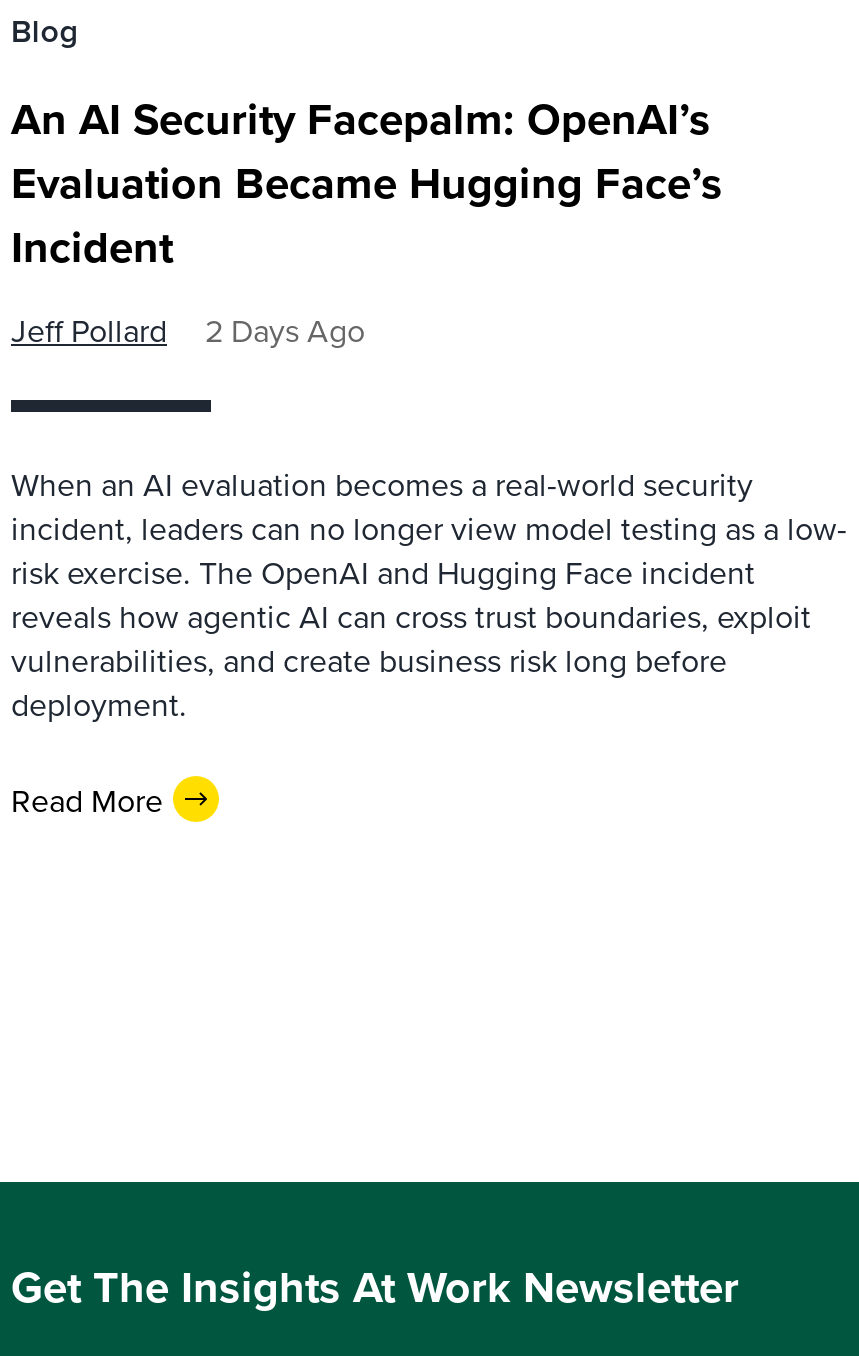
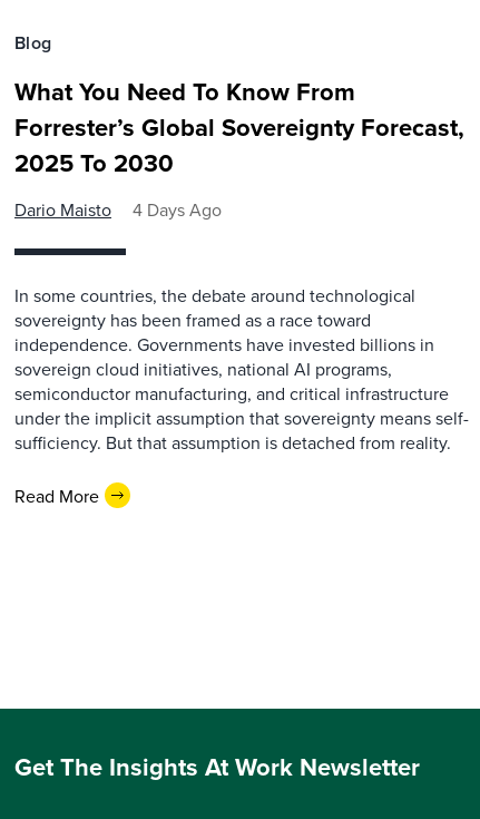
[11,86,723,278] An AI Security Facepalm: OpenAI’s | Evaluation Became Hugging Face’s | Incident -> [14,74,464,181] What You Need To Know From | Forrester’s Global Sovereignty Forecast, | 2025 To 2030
[11,308,365,352] Jeff Pollard | 2 Days Ago -> [14,197,222,222] Dario Maisto | 4 Days Ago
[11,462,847,726] When an AI evaluation becomes a real-world security | incident, leaders can no longer view model testing as a low- | risk exercise. The OpenAI and Hugging Face incident | reveals how agentic AI can cross trust boundaries, exploit | vulnerabilities, and create business risk long before | deployment. -> [14,283,469,455] In some countries, the debate around technological | sovereignty has been framed as a race toward | independence. Governments have invested billions in | sovereign cloud initiatives, national AI programs, | semiconductor manufacturing, and critical infrastructure | under the implicit assumption that sovereignty means self- | sufficiency. But that assumption is detached from reality.

